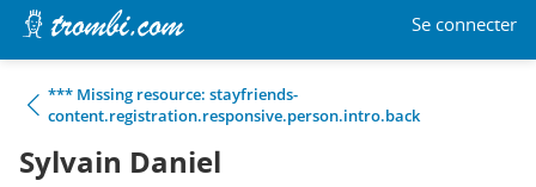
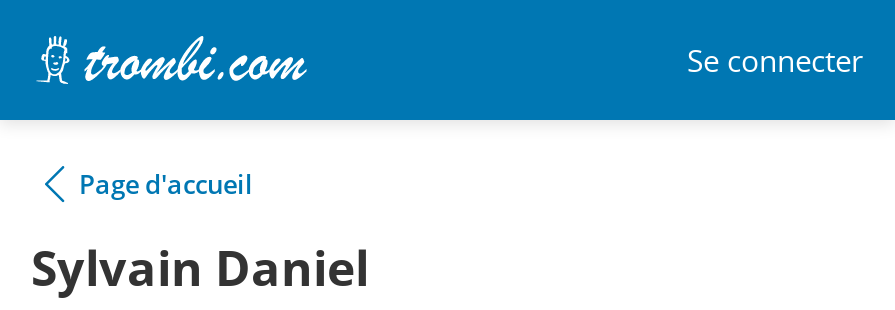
[48,83,420,126] *** Missing resource: stayfriends- | content.registration.responsive.person.intro.back -> [79,166,253,202] Page d'accueil

